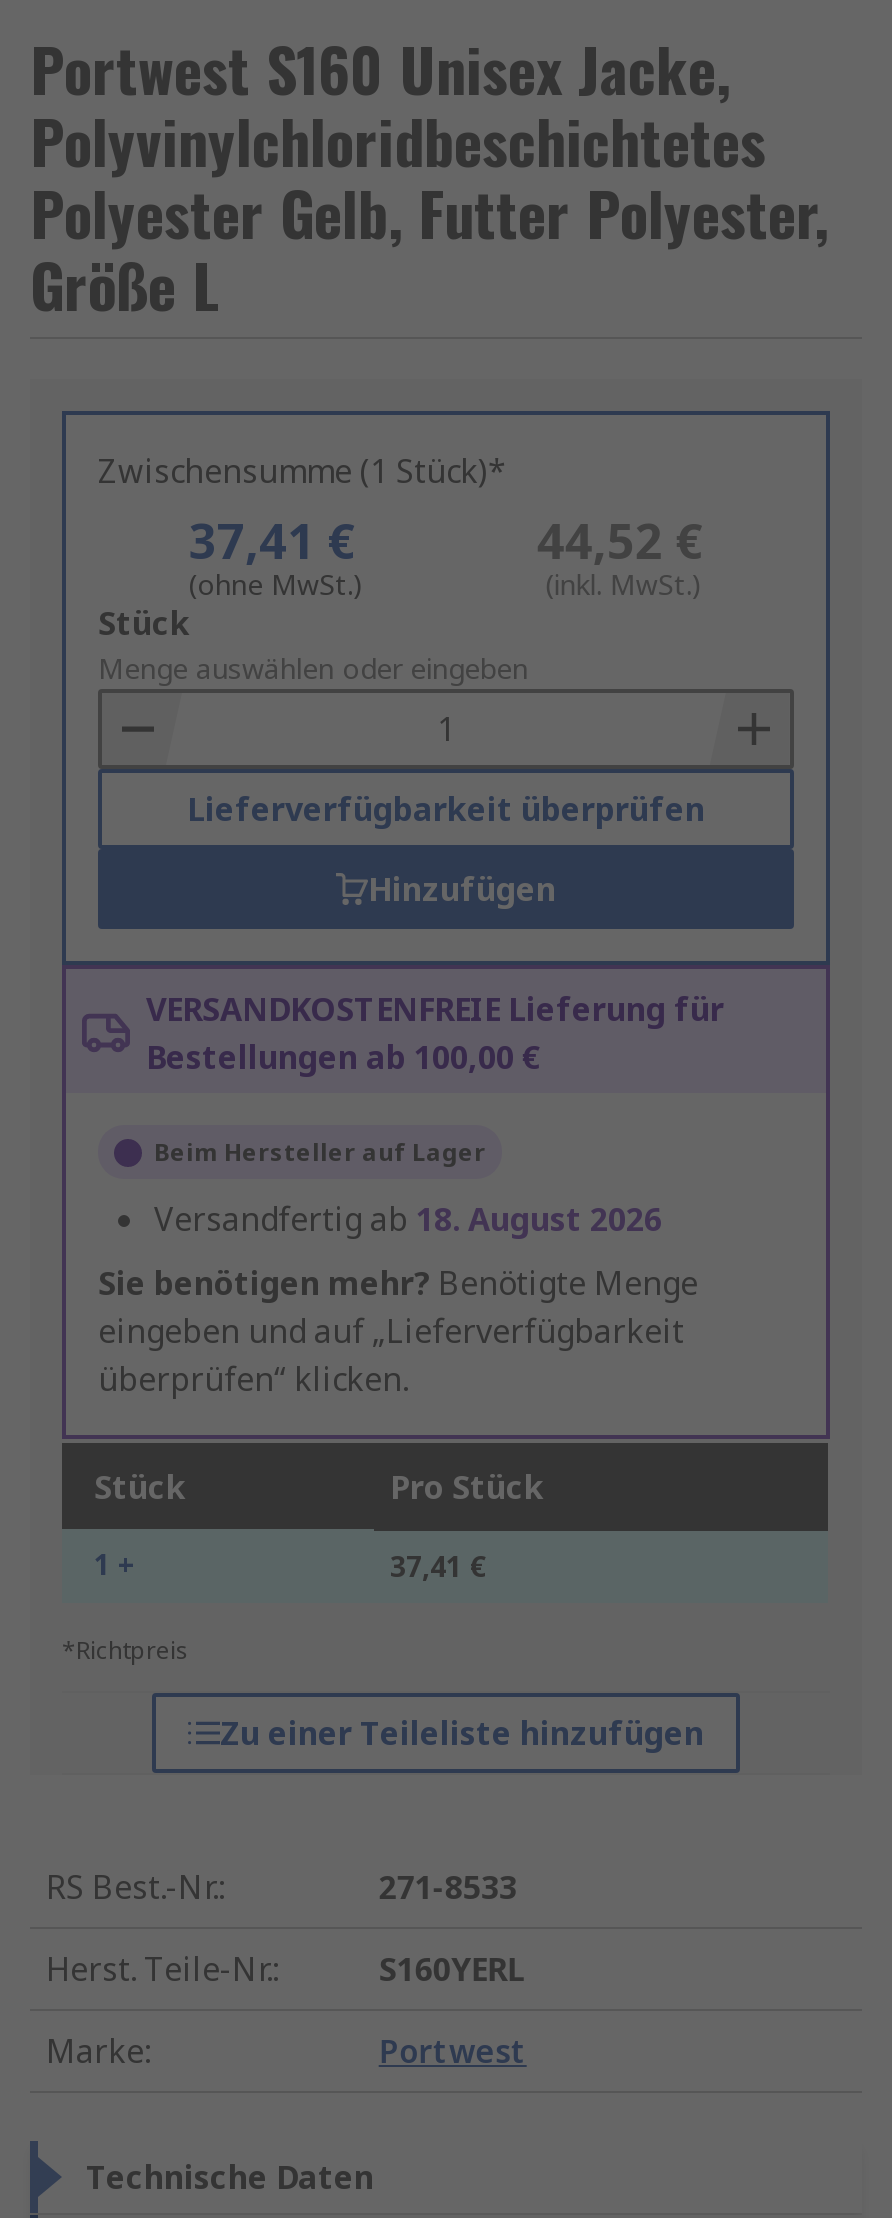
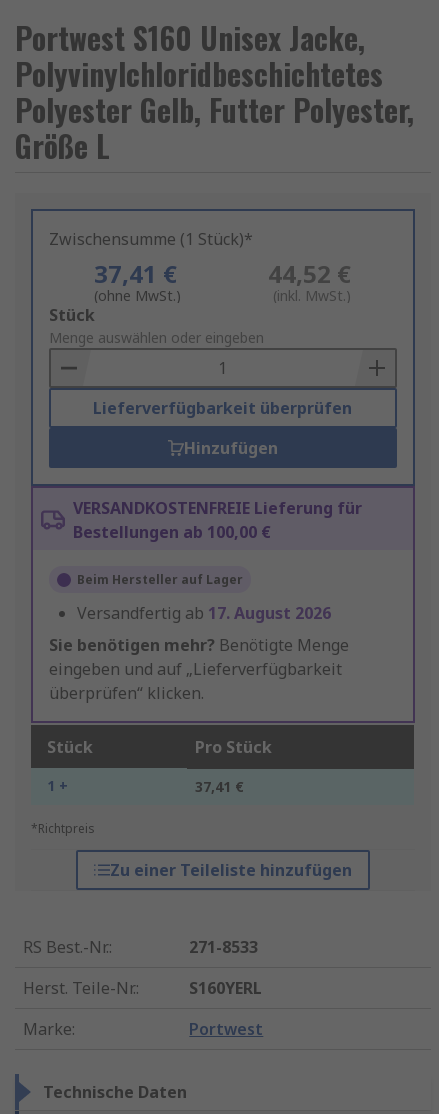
[154,1197,662,1241] Versandfertig ab 18. August 2026 -> [77,602,331,624] Versandfertig ab 17. August 2026

